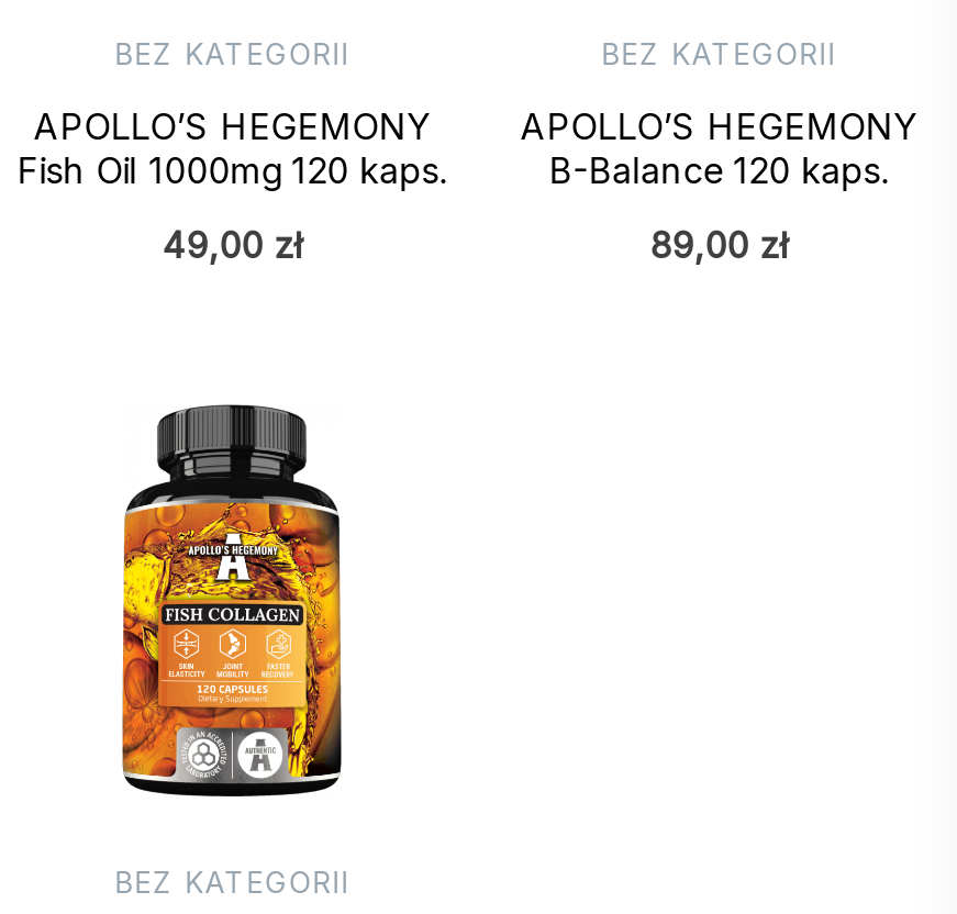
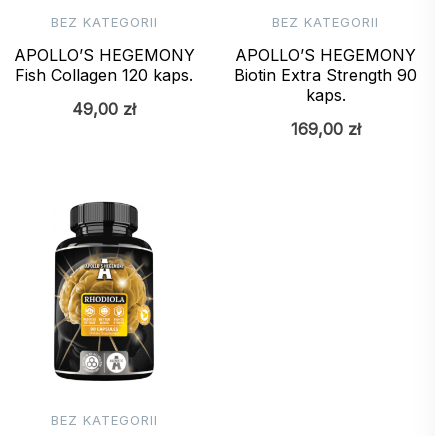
[17,147,448,191] Fish Oil 1000mg 120 kaps. -> [15,65,193,85] Fish Collagen 120 kaps.
[549,147,889,191] B-Balance 120 kaps. -> [234,65,417,105] Biotin Extra Strength 90 | kaps.
[650,222,788,266] 89,00 zł -> [291,119,361,139] 169,00 zł
[120,501,342,798] [image] -> [53,246,154,382] [image]

